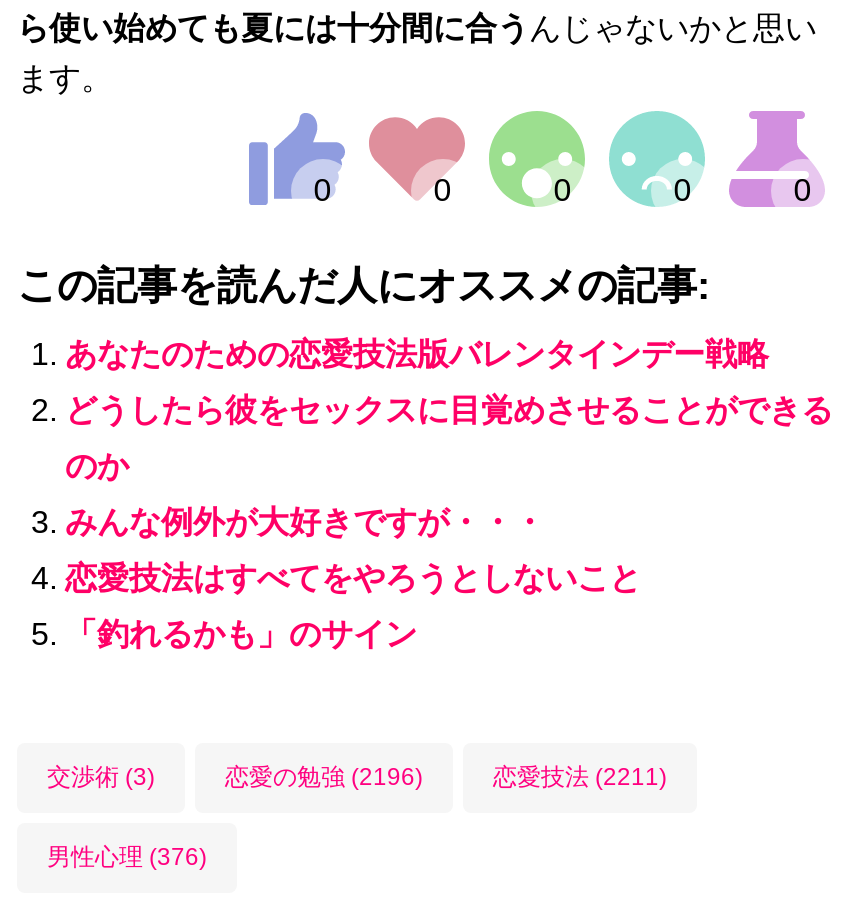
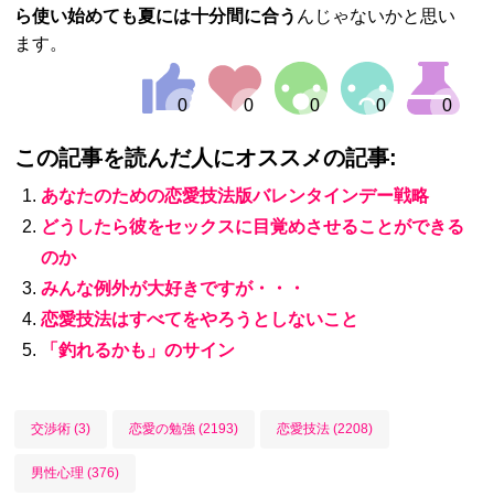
[225,763,423,791] 恋愛の勉強 (2196) -> [129,421,238,437] 恋愛の勉強 (2193)
[493,763,667,791] 恋愛技法 (2211) -> [277,421,373,437] 恋愛技法 (2208)

